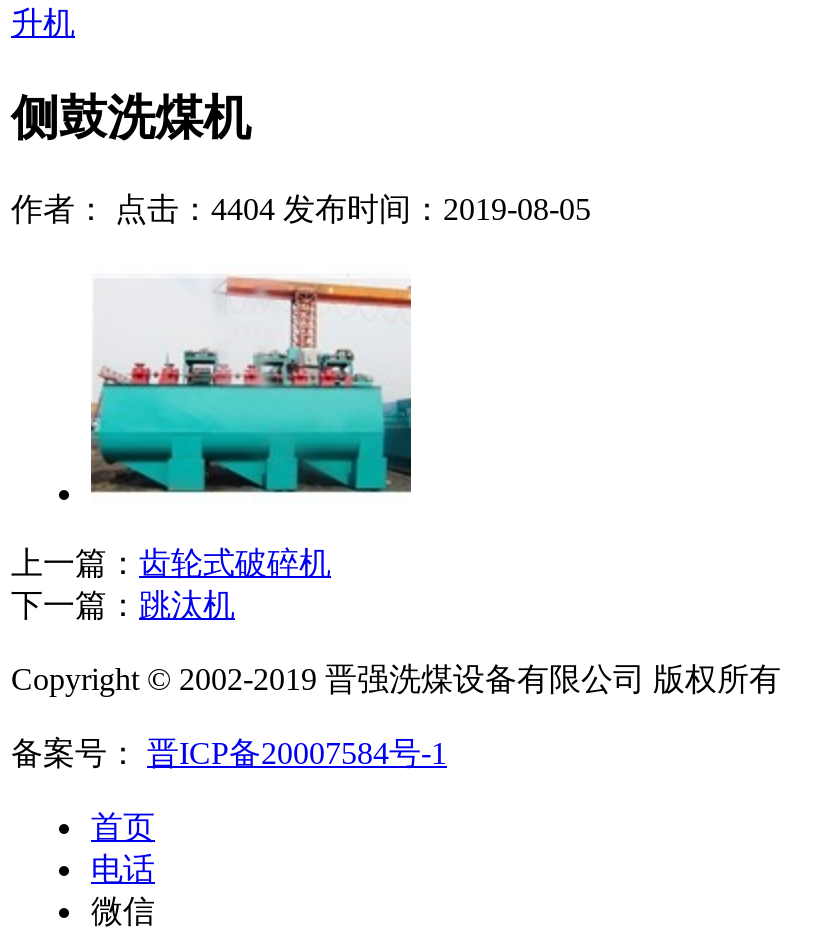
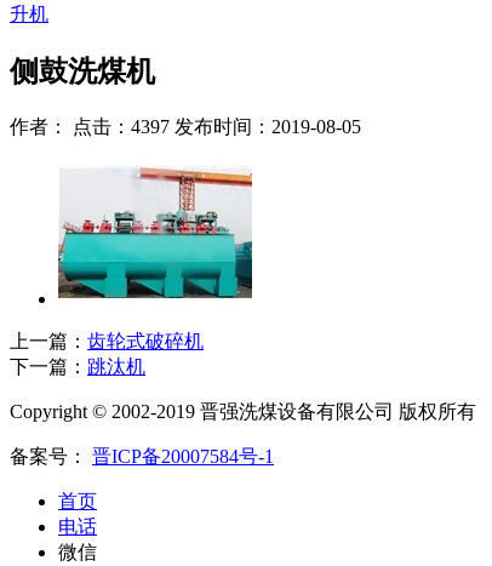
[11,192,591,226] 作者： 点击：4404 发布时间：2019-08-05 -> [10,116,361,137] 作者： 点击：4397 发布时间：2019-08-05

